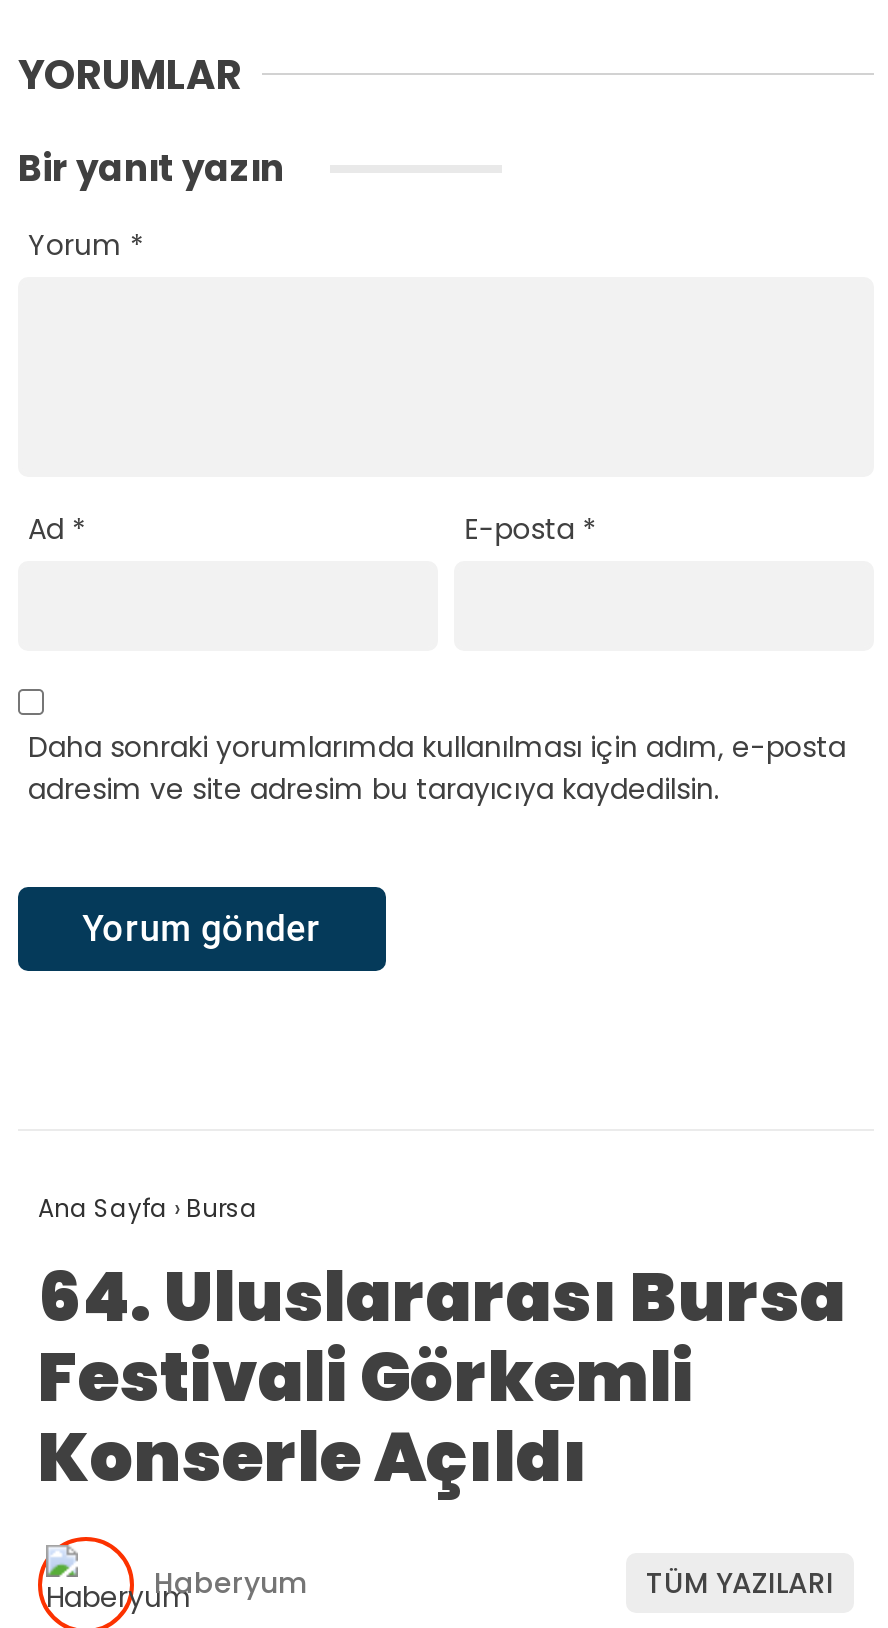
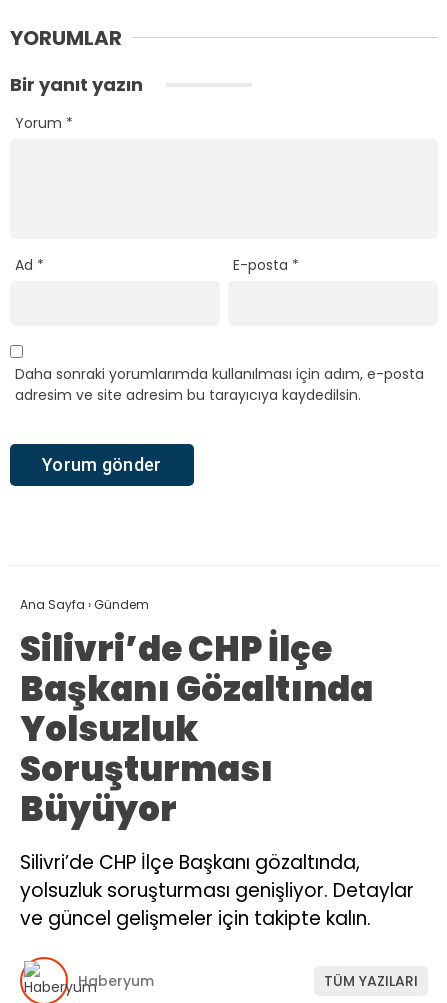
[38,1190,846,1504] Ana Sayfa › Bursa | 64. Uluslararası Bursa | Festivali Görkemli | Konserle Açıldı -> [20,595,414,931] Ana Sayfa › Gündem | Silivri’de CHP İlçe | Başkanı Gözaltında | Yolsuzluk | Soruşturması | Büyüyor | Silivri’de CHP İlçe Başkanı gözaltında, | yolsuzluk soruşturması genişliyor. Detaylar | ve güncel gelişmeler için takipte kalın.

